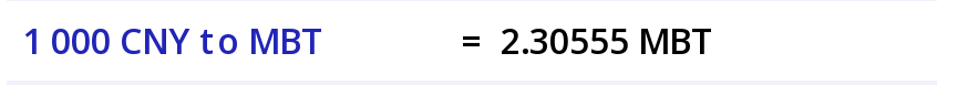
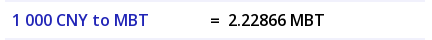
[461,17,715,65] = 2.30555 MBT -> [210,9,325,31] = 2.22866 MBT

